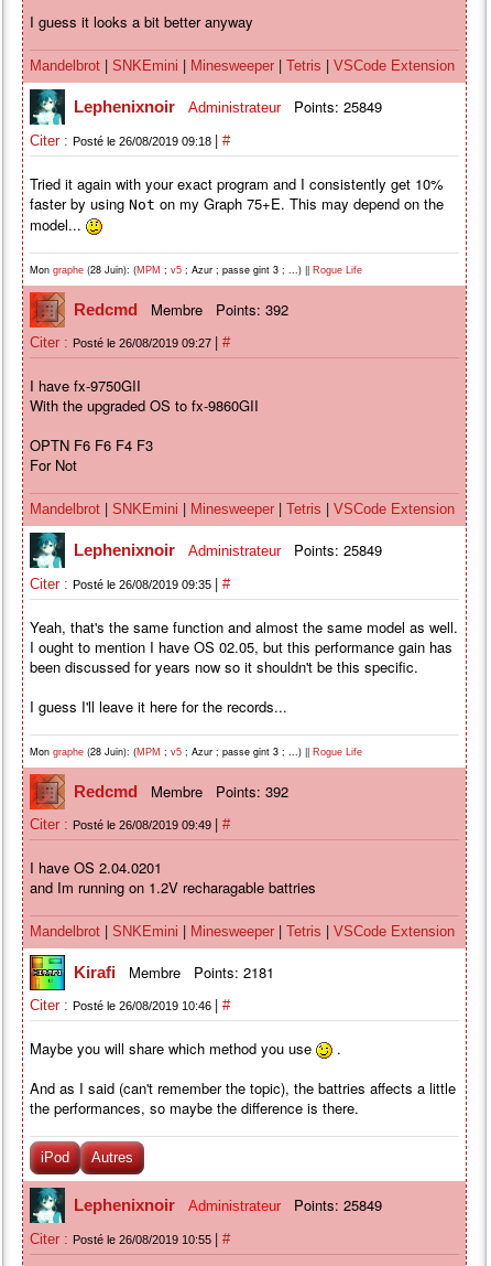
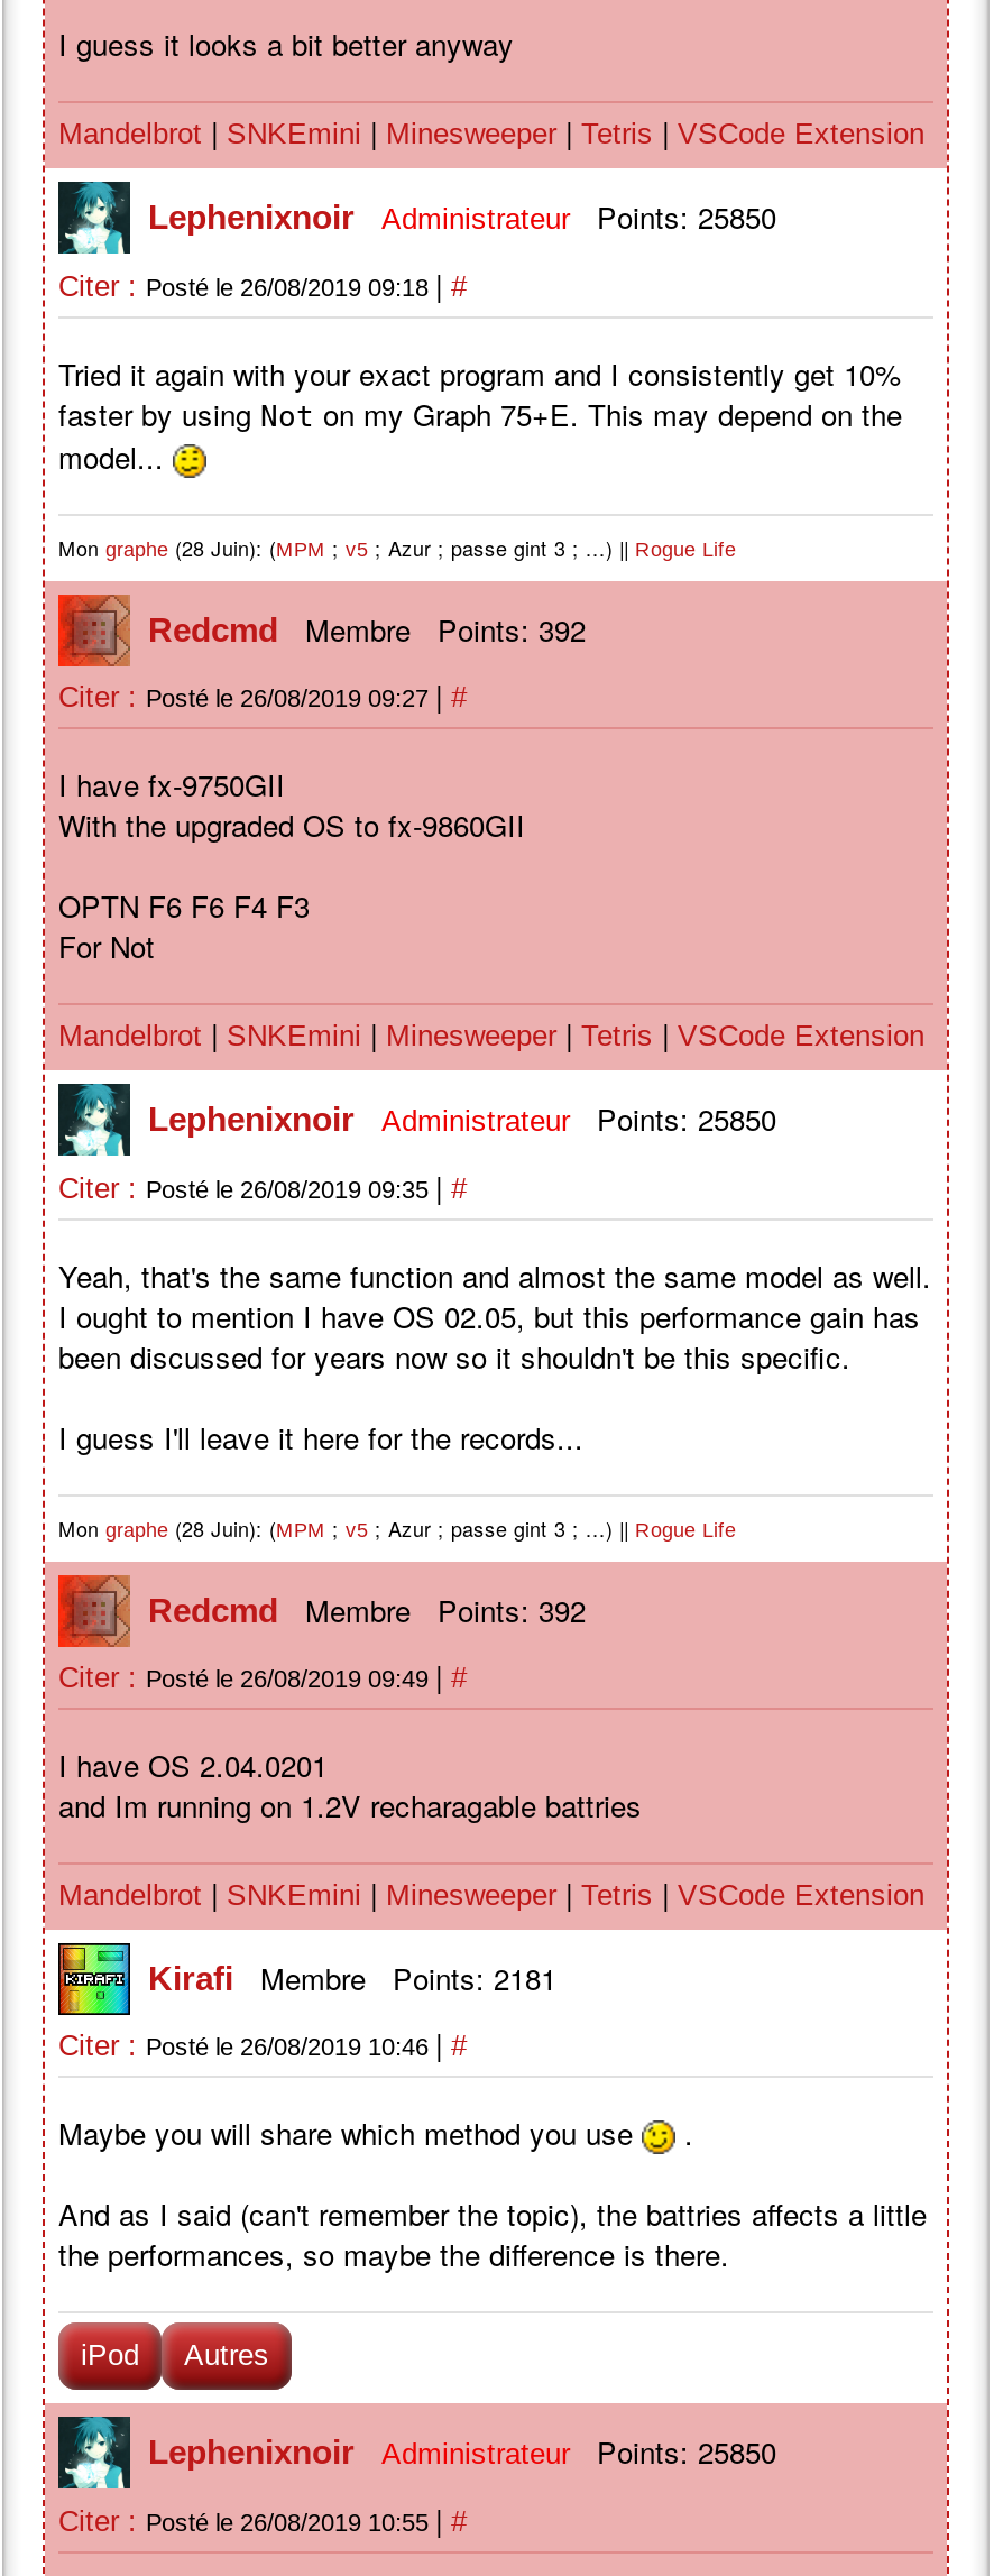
[74,96,382,117] Lephenixnoir Administrateur Points: 25849 -> [148,196,776,239] Lephenixnoir Administrateur Points: 25850
[74,540,382,561] Lephenixnoir Administrateur Points: 25849 -> [148,1098,776,1141] Lephenixnoir Administrateur Points: 25850
[74,1195,382,1216] Lephenixnoir Administrateur Points: 25849 -> [148,2431,776,2474] Lephenixnoir Administrateur Points: 25850

